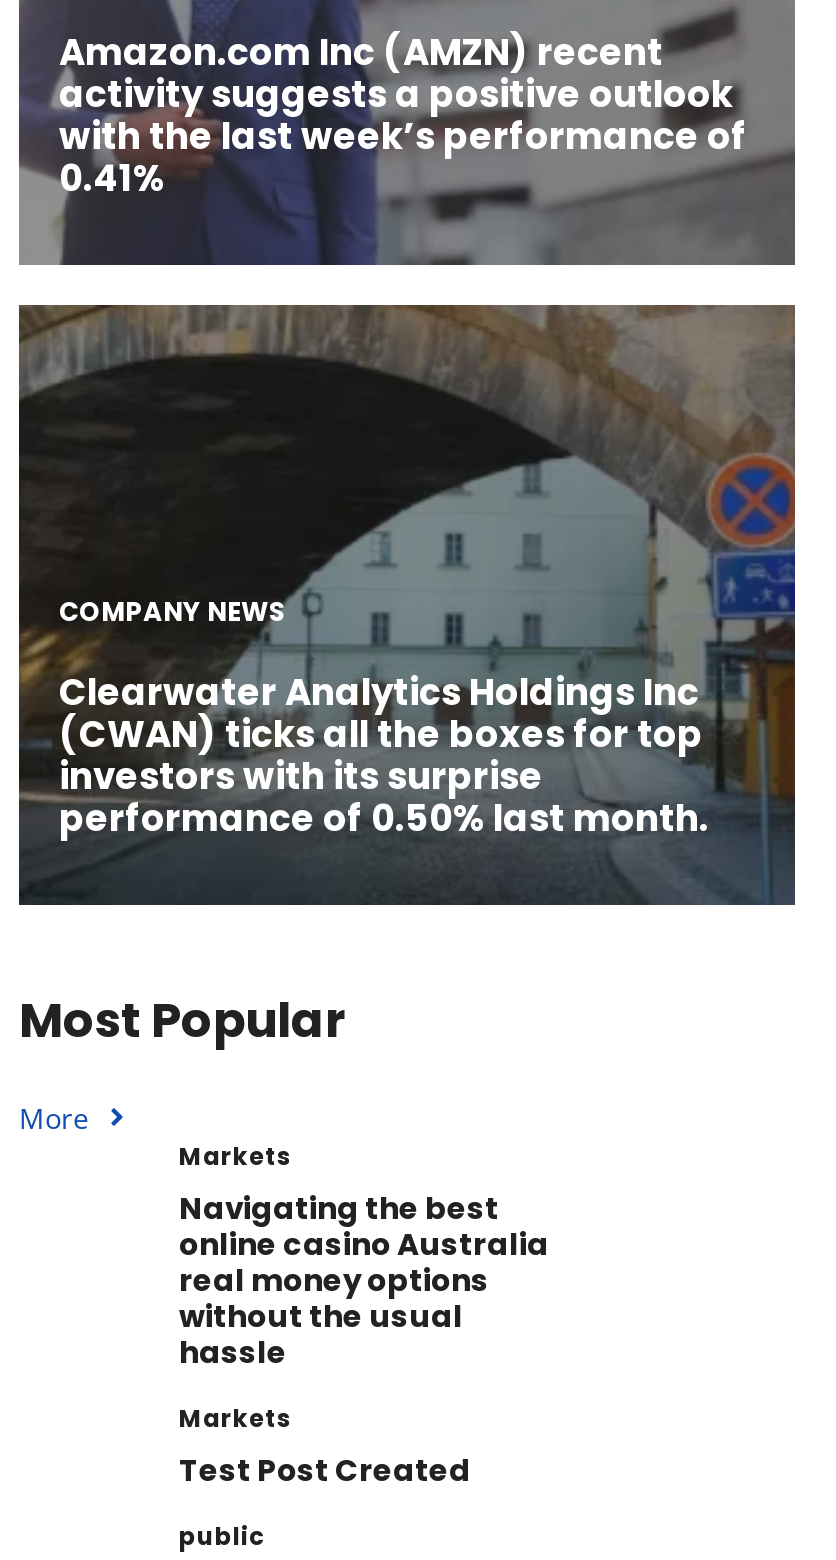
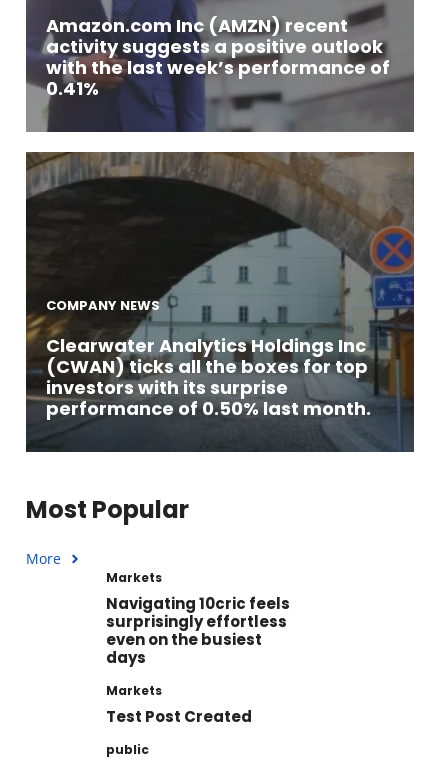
[179,1187,549,1373] Navigating the best | online casino Australia | real money options | without the usual | hassle -> [106,593,290,668] Navigating 10cric feels | surprisingly effortless | even on the busiest | days

